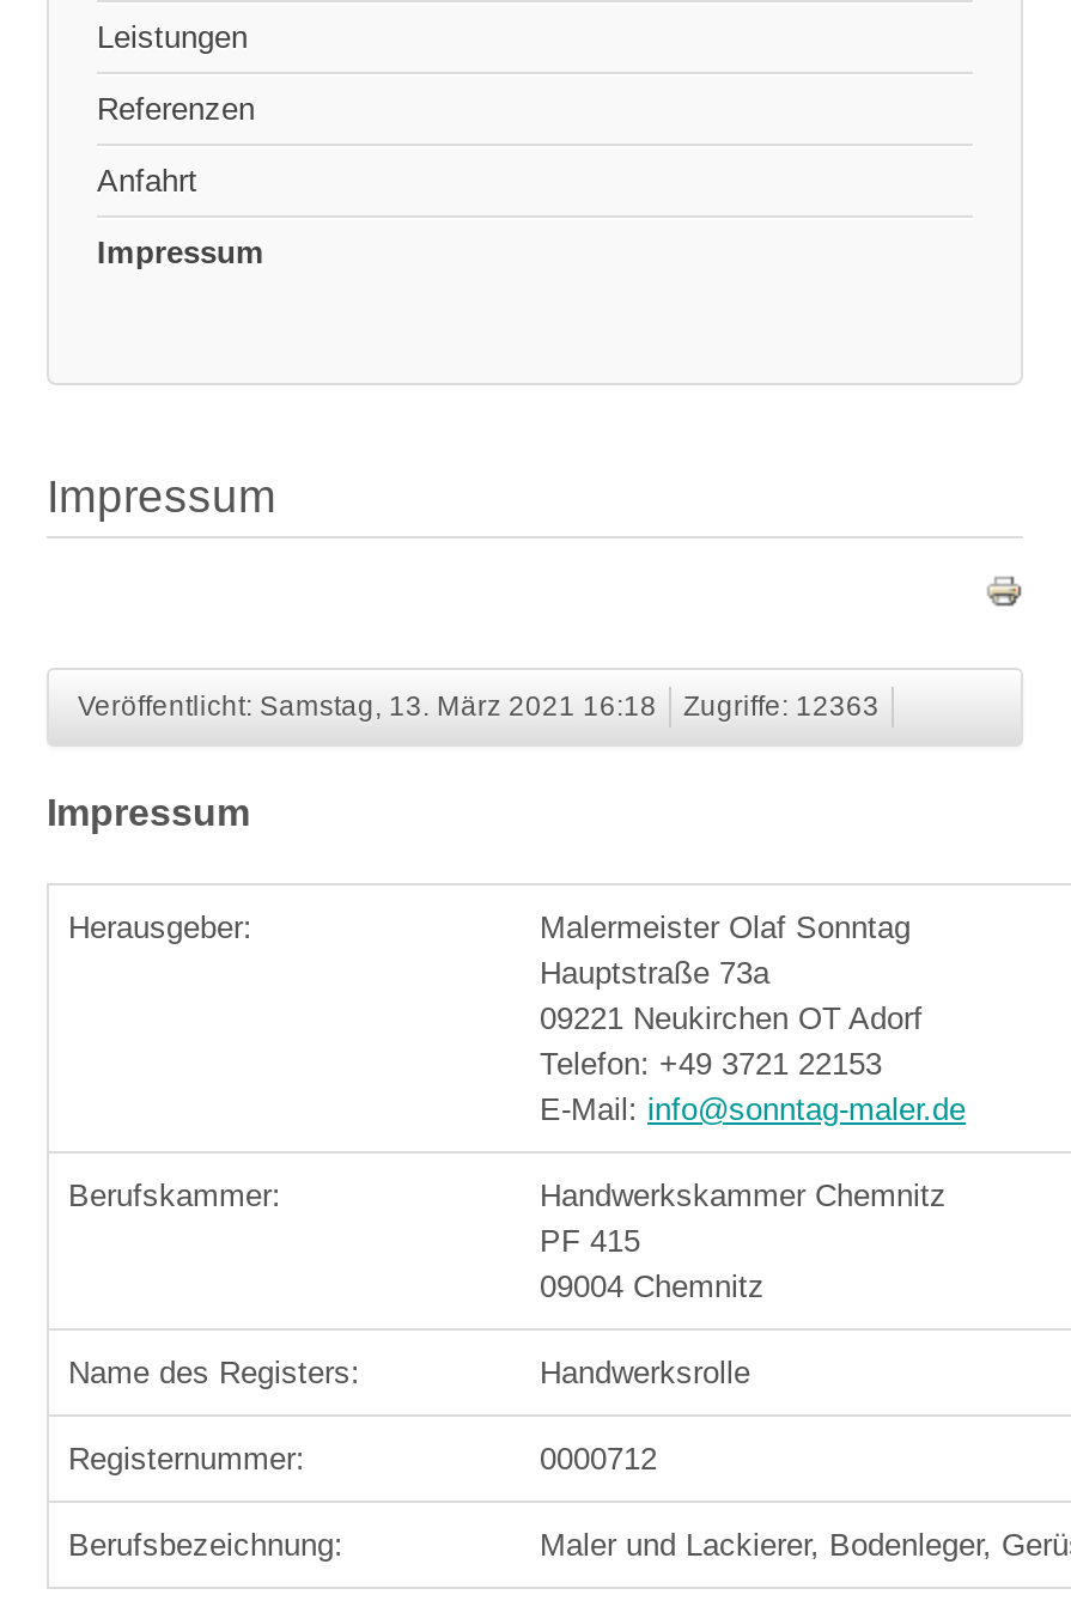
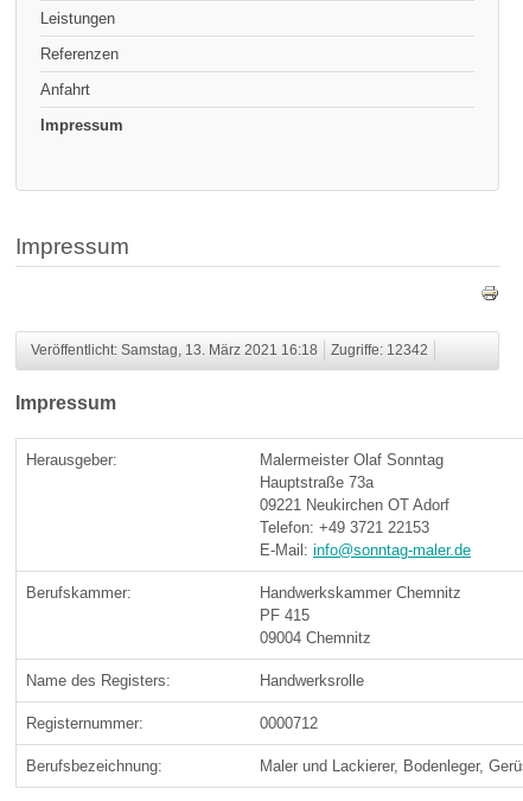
[78,692,880,721] Veröffentlicht: Samstag, 13. März 2021 16:18 Zugriffe: 12363 -> [31,343,428,358] Veröffentlicht: Samstag, 13. März 2021 16:18 Zugriffe: 12342

